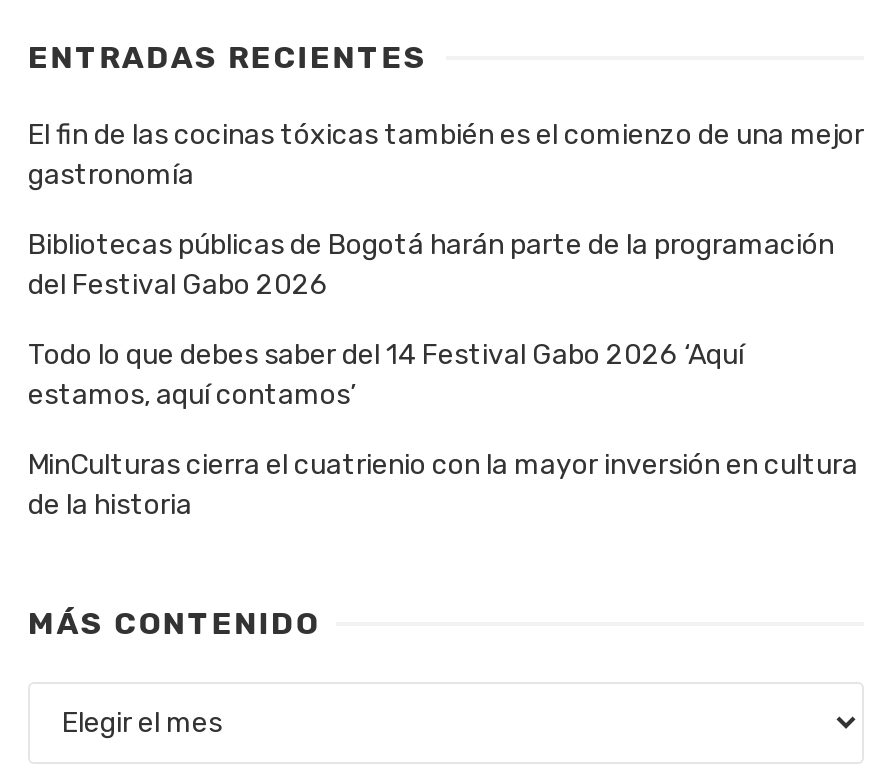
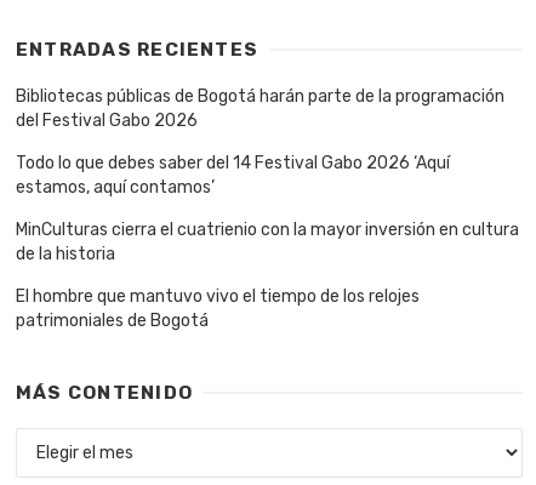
[28,118,864,192] El fin de las cocinas tóxicas también es el comienzo de una mejor | gastronomía -> none
moved [28,228,858,522] -> [16,86,519,265]: Bibliotecas públicas de Bogotá harán parte de la programación | del Festival Gabo 2026 | Todo lo que debes saber del 14 Festival Gabo 2026 ‘Aquí | estamos, aquí contamos’ | MinCulturas cierra el cuatrienio con la mayor inversión en cultura | de la historia
none -> [16,286,420,331] El hombre que mantuvo vivo el tiempo de los relojes | patrimoniales de Bogotá

